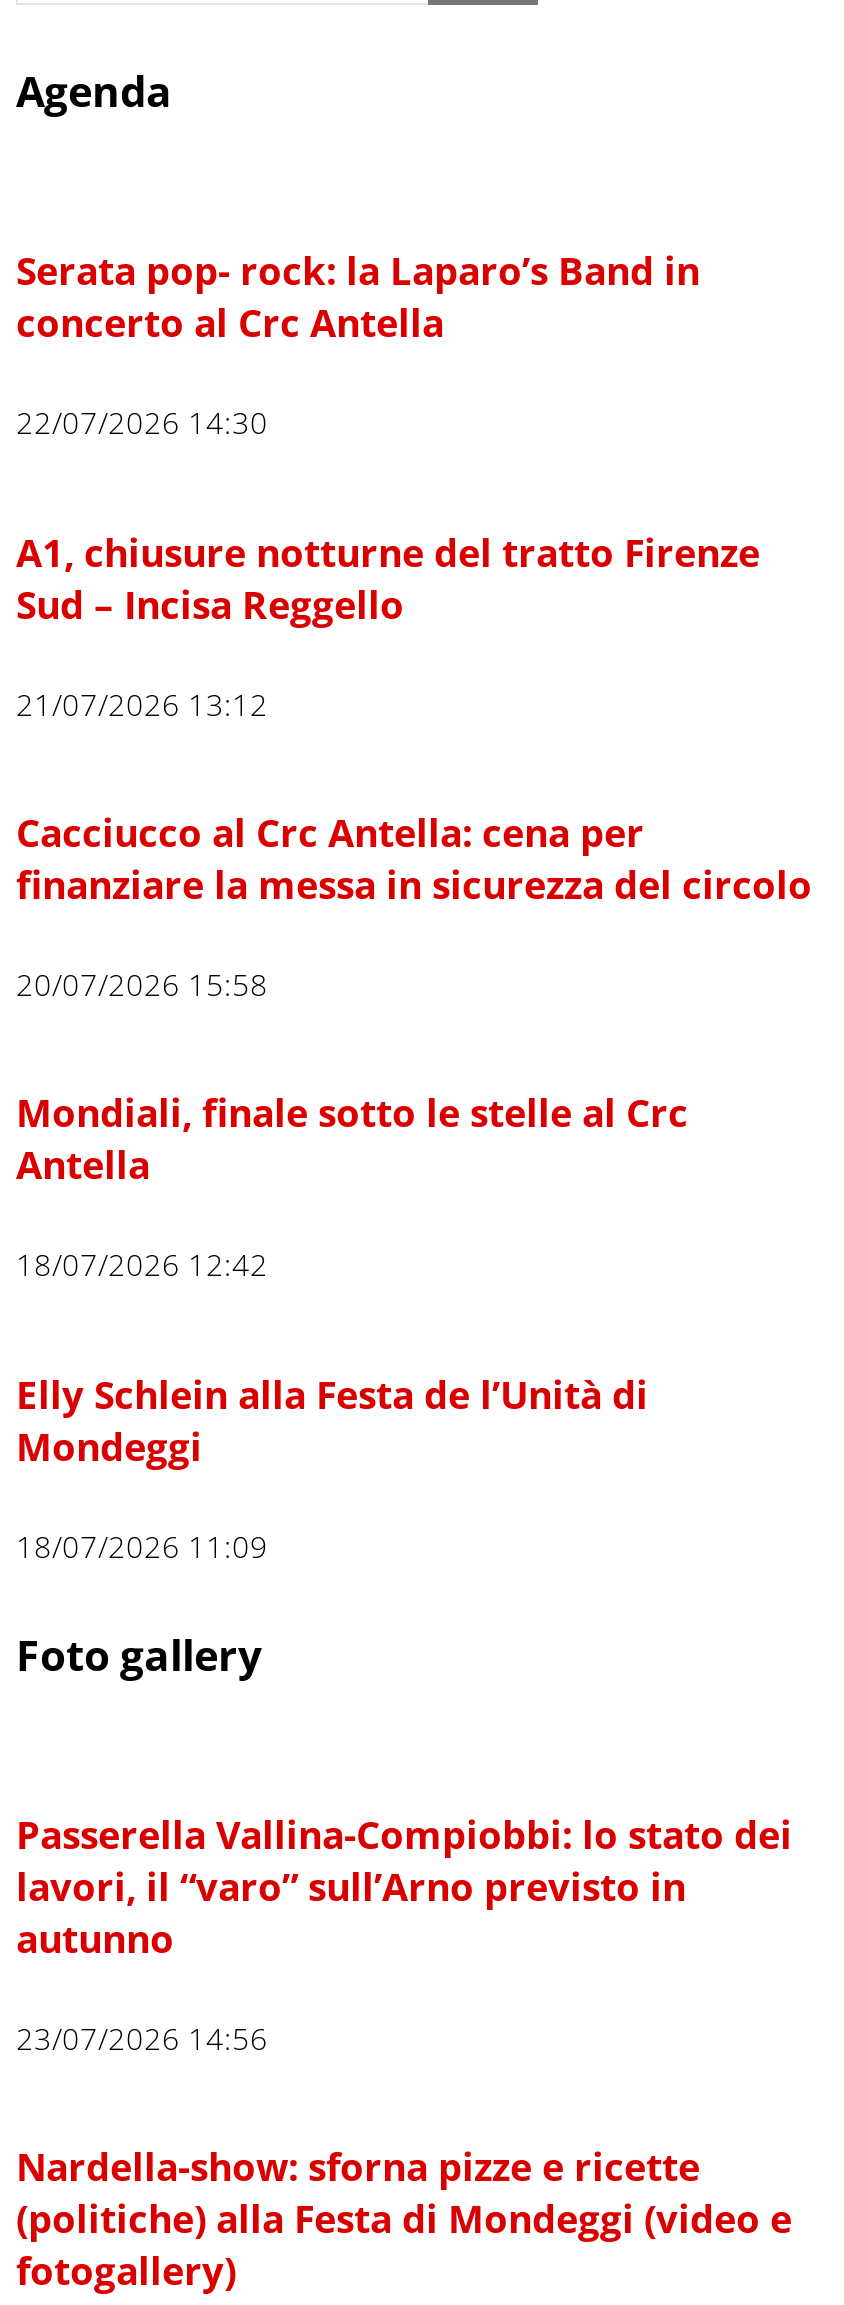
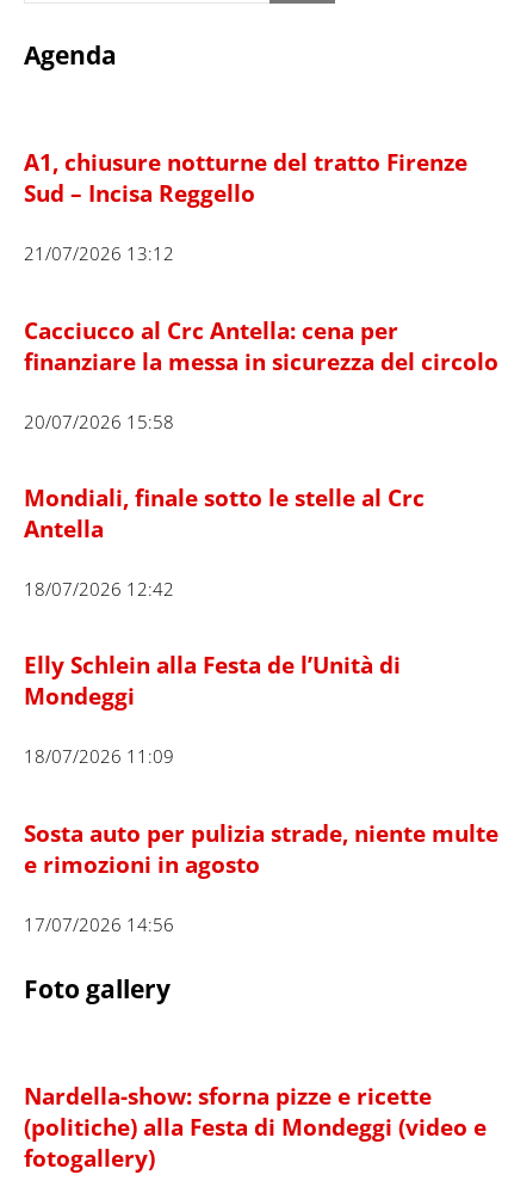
[16,245,700,442] Serata pop- rock: la Laparo’s Band in | concerto al Crc Antella | 22/07/2026 14:30 -> none
none -> [24,818,498,935] Sosta auto per pulizia strade, niente multe | e rimozioni in agosto | 17/07/2026 14:56
[16,1808,792,2057] Passerella Vallina-Compiobbi: lo stato dei | lavori, il “varo” sull’Arno previsto in | autunno | 23/07/2026 14:56 -> none

